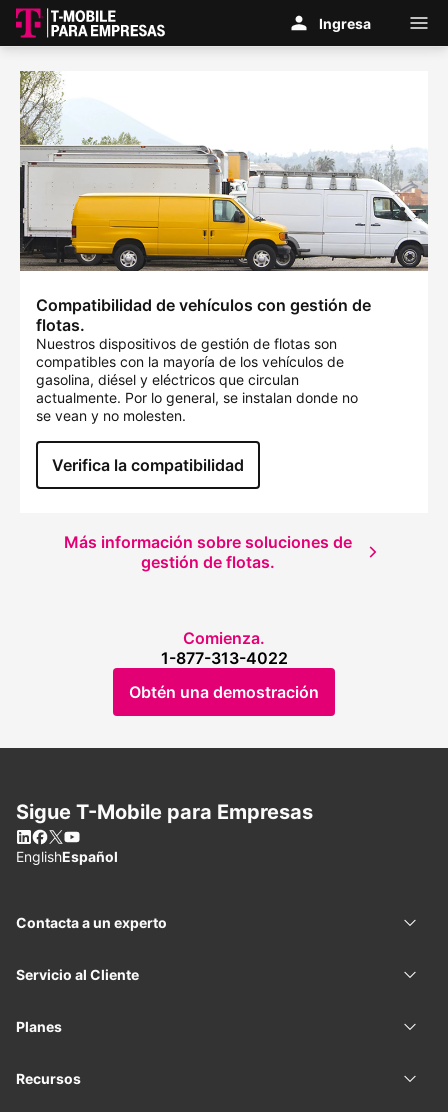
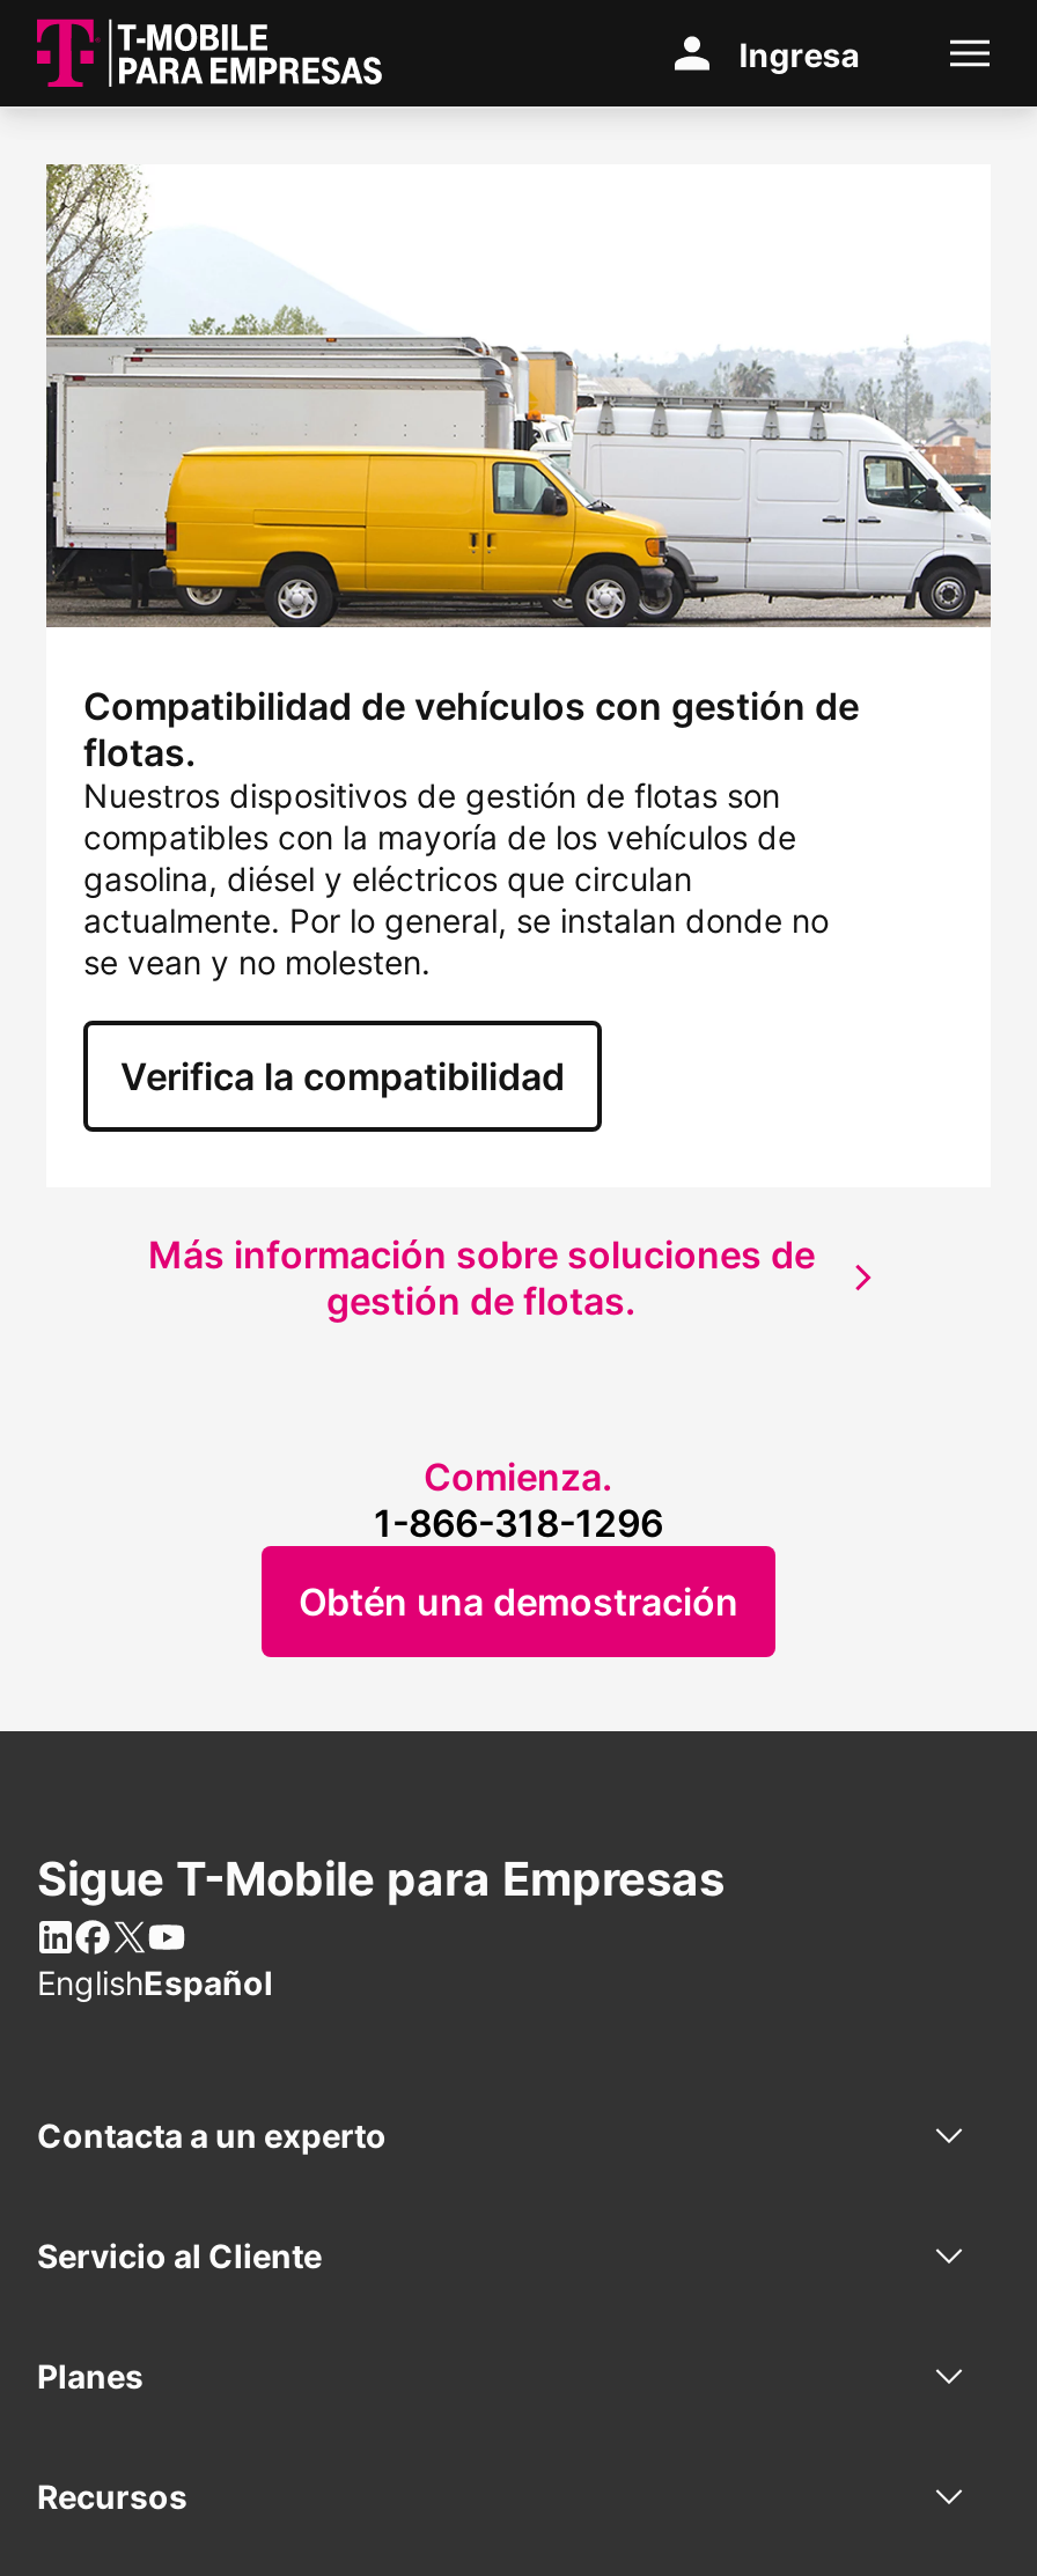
[160,648,287,668] 1-877-313-4022 -> [374,1500,663,1546] 1-866-318-1296

